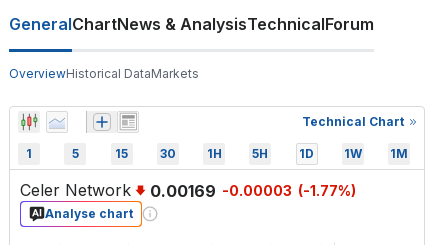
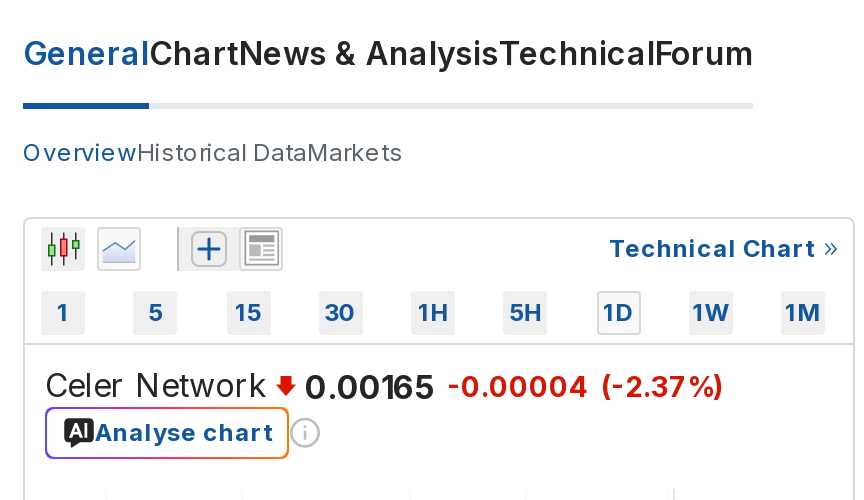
[20,180,356,201] Celer Network 0.00169 -0.00003 (-1.77%) -> [45,365,723,407] Celer Network 0.00165 -0.00004 (-2.37%)

